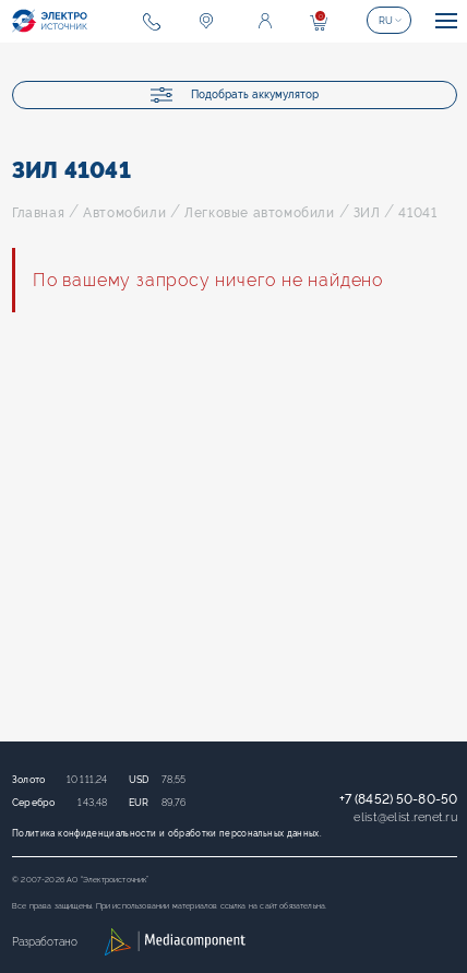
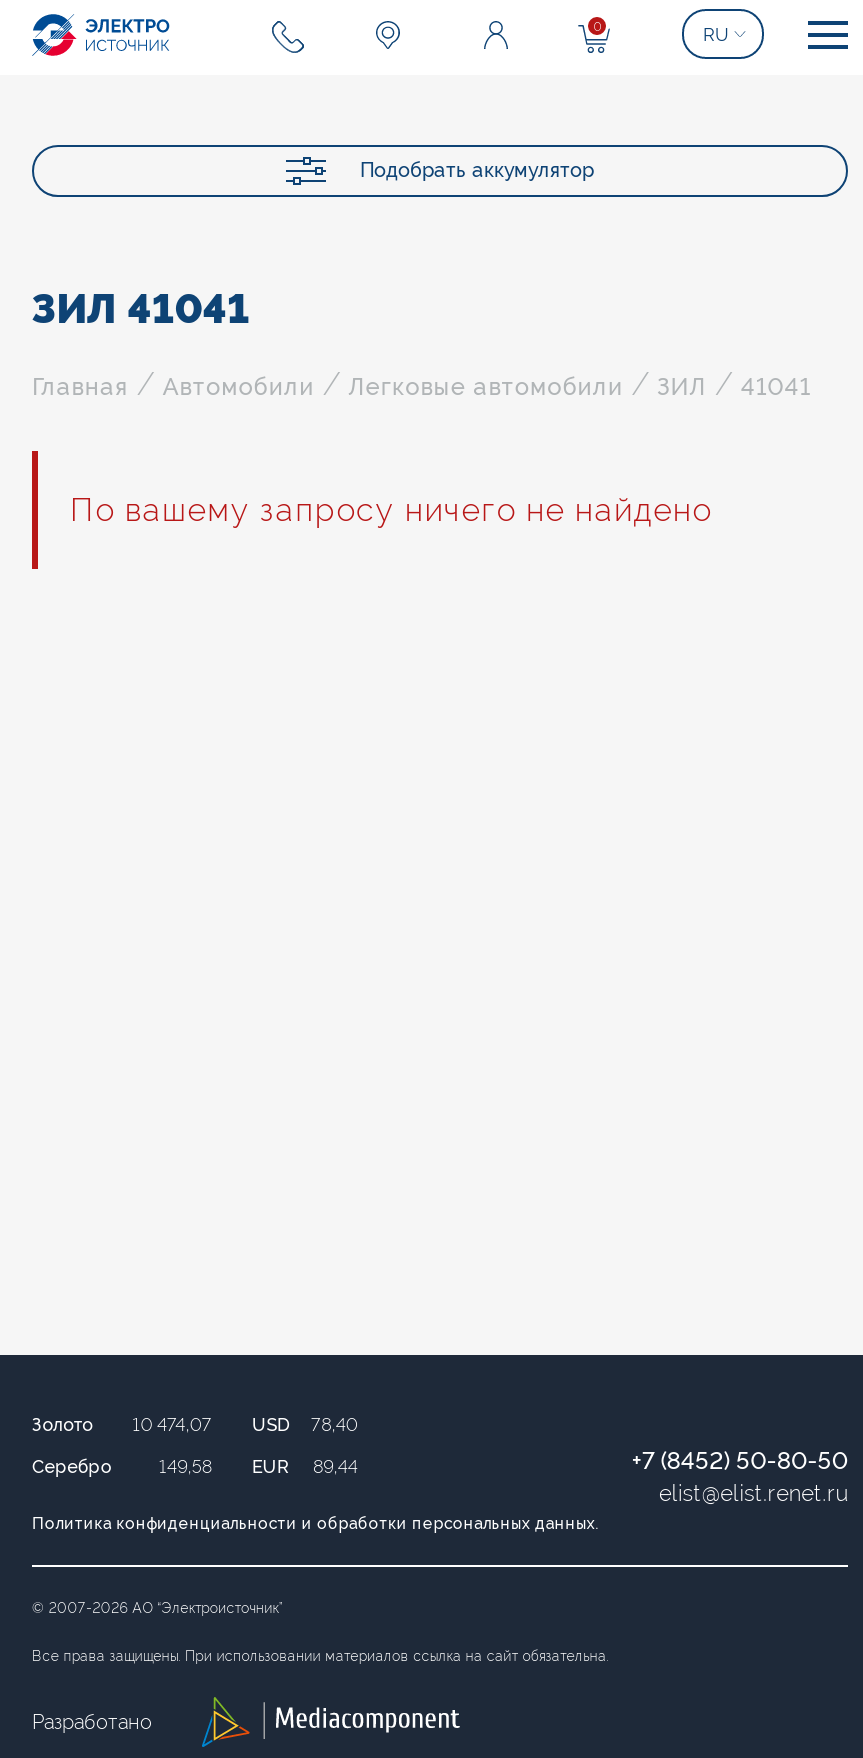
[67,774,107,785] 10 111,24 -> [132,1415,212,1435] 10 474,07
[161,774,185,785] 78,55 -> [311,1415,358,1435] 78,40
[78,797,107,808] 143,48 -> [159,1457,212,1477] 149,58
[161,797,185,808] 89,76 -> [313,1457,358,1477] 89,44

